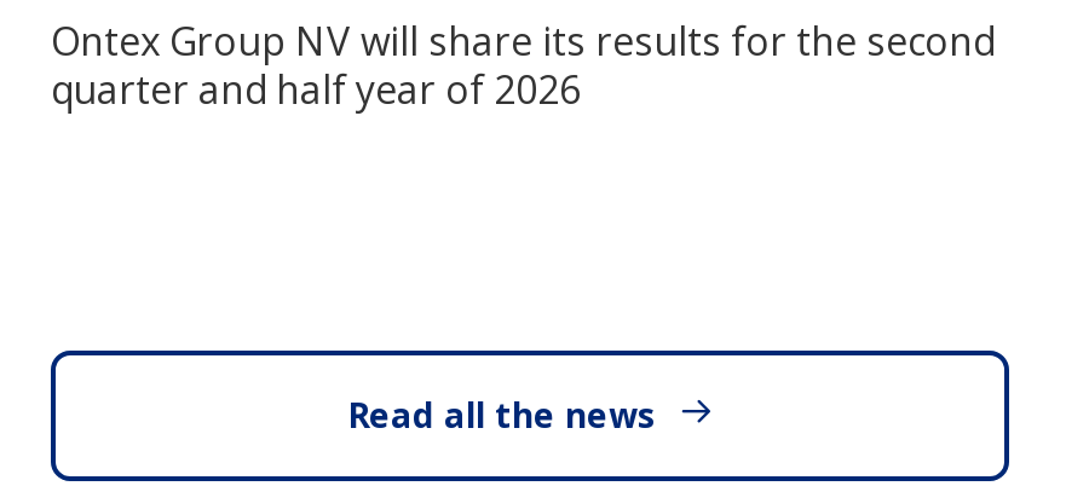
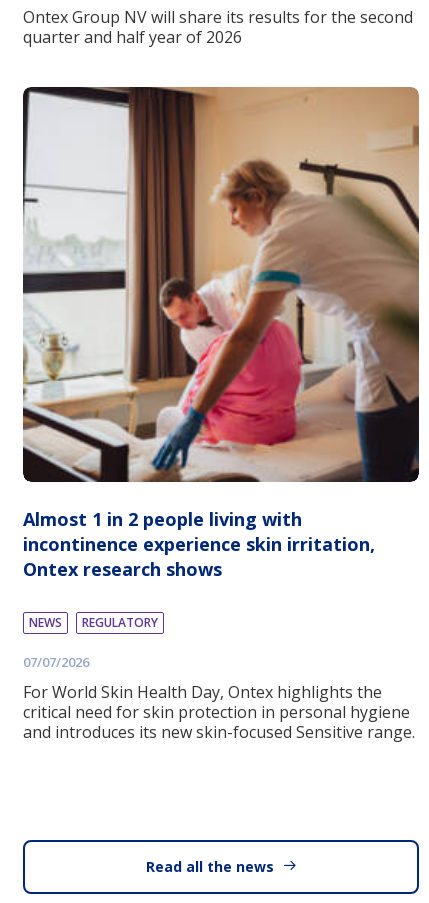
none -> [22,86,420,743] [image] | Almost 1 in 2 people living with | incontinence experience skin irritation, | Ontex research shows | NEWS | REGULATORY | 07/07/2026 | For World Skin Health Day, Ontex highlights the | critical need for skin protection in personal hygiene | and introduces its new skin-focused Sensitive range.

